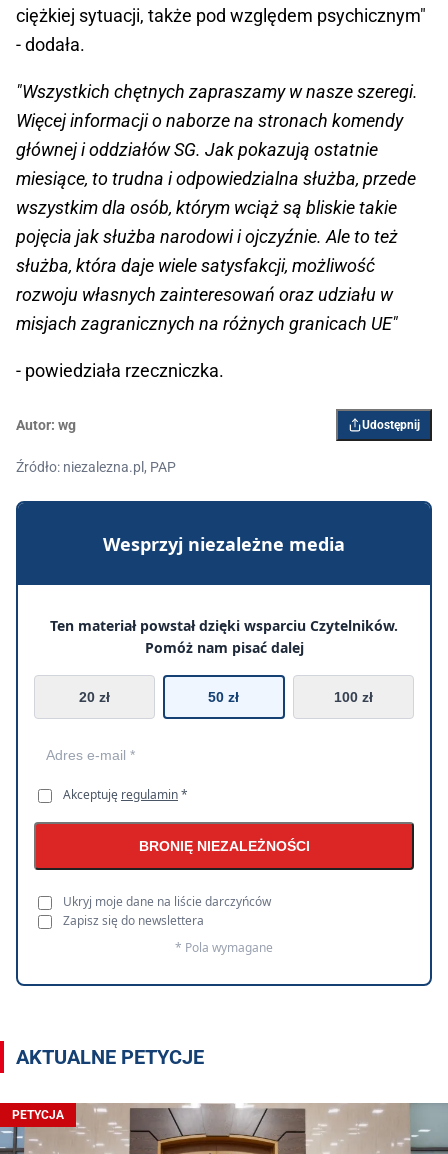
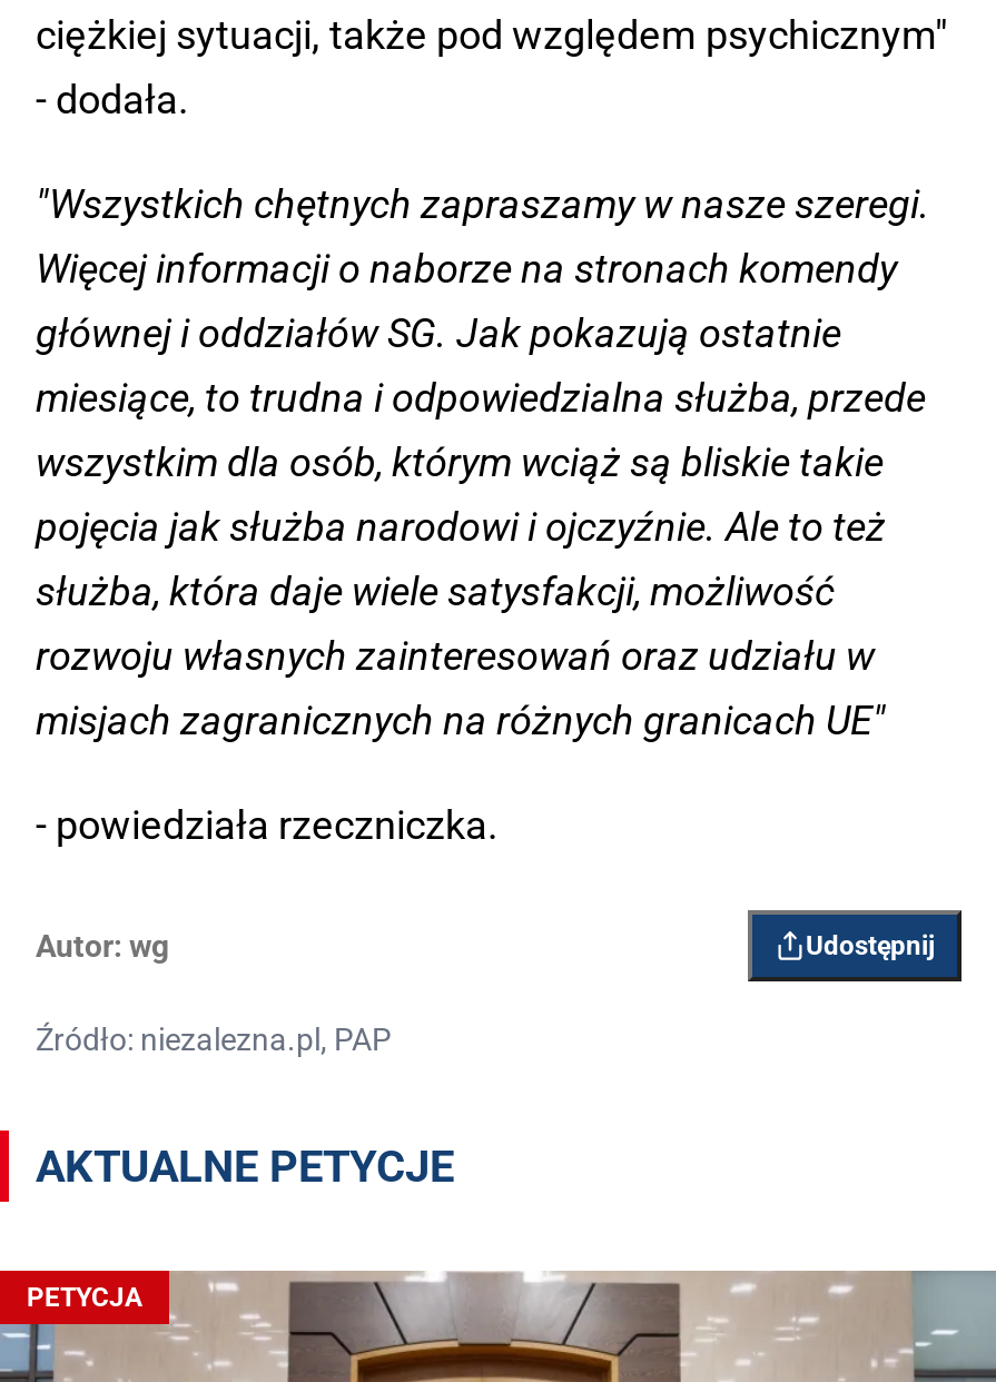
[15,500,433,987] [image] | Wesprzyj niezależne media | Ten materiał powstał dzięki wsparciu Czytelników. | Pomóż nam pisać dalej | 20 zł | 50 zł | 100 zł -> none
[63,786,309,956] Akceptuję regulamin * | BRONIĘ NIEZALEŻNOŚCI | Ukryj moje dane na liście darczyńców | Zapisz się do newslettera | * Pola wymagane -> none

